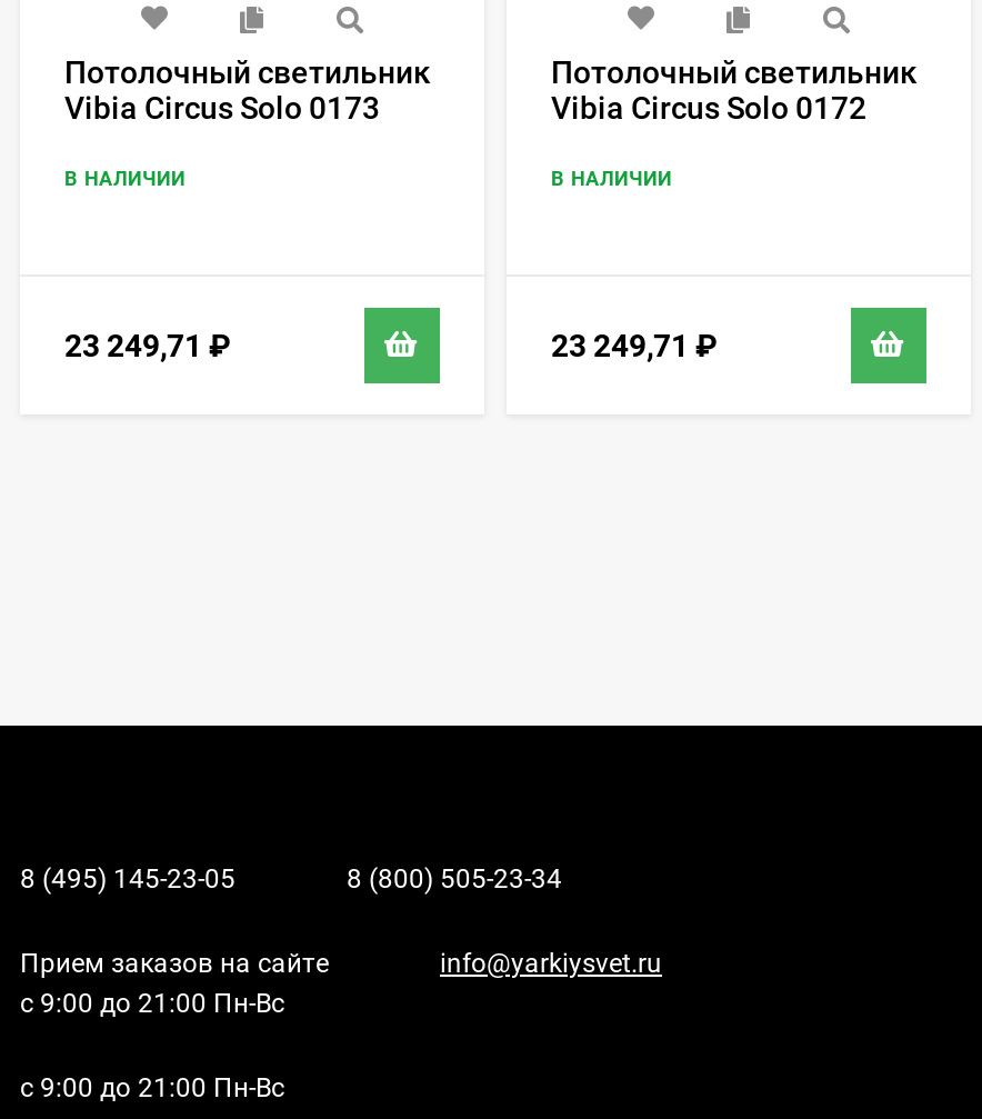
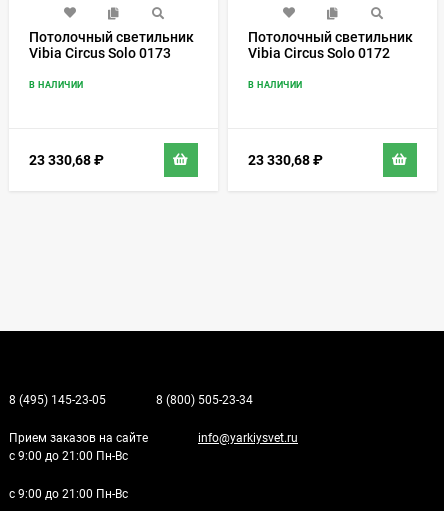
[64,328,231,363] 23 249,71 ₽ -> [29,152,104,168] 23 330,68 ₽
[551,328,718,363] 23 249,71 ₽ -> [248,152,323,168] 23 330,68 ₽

